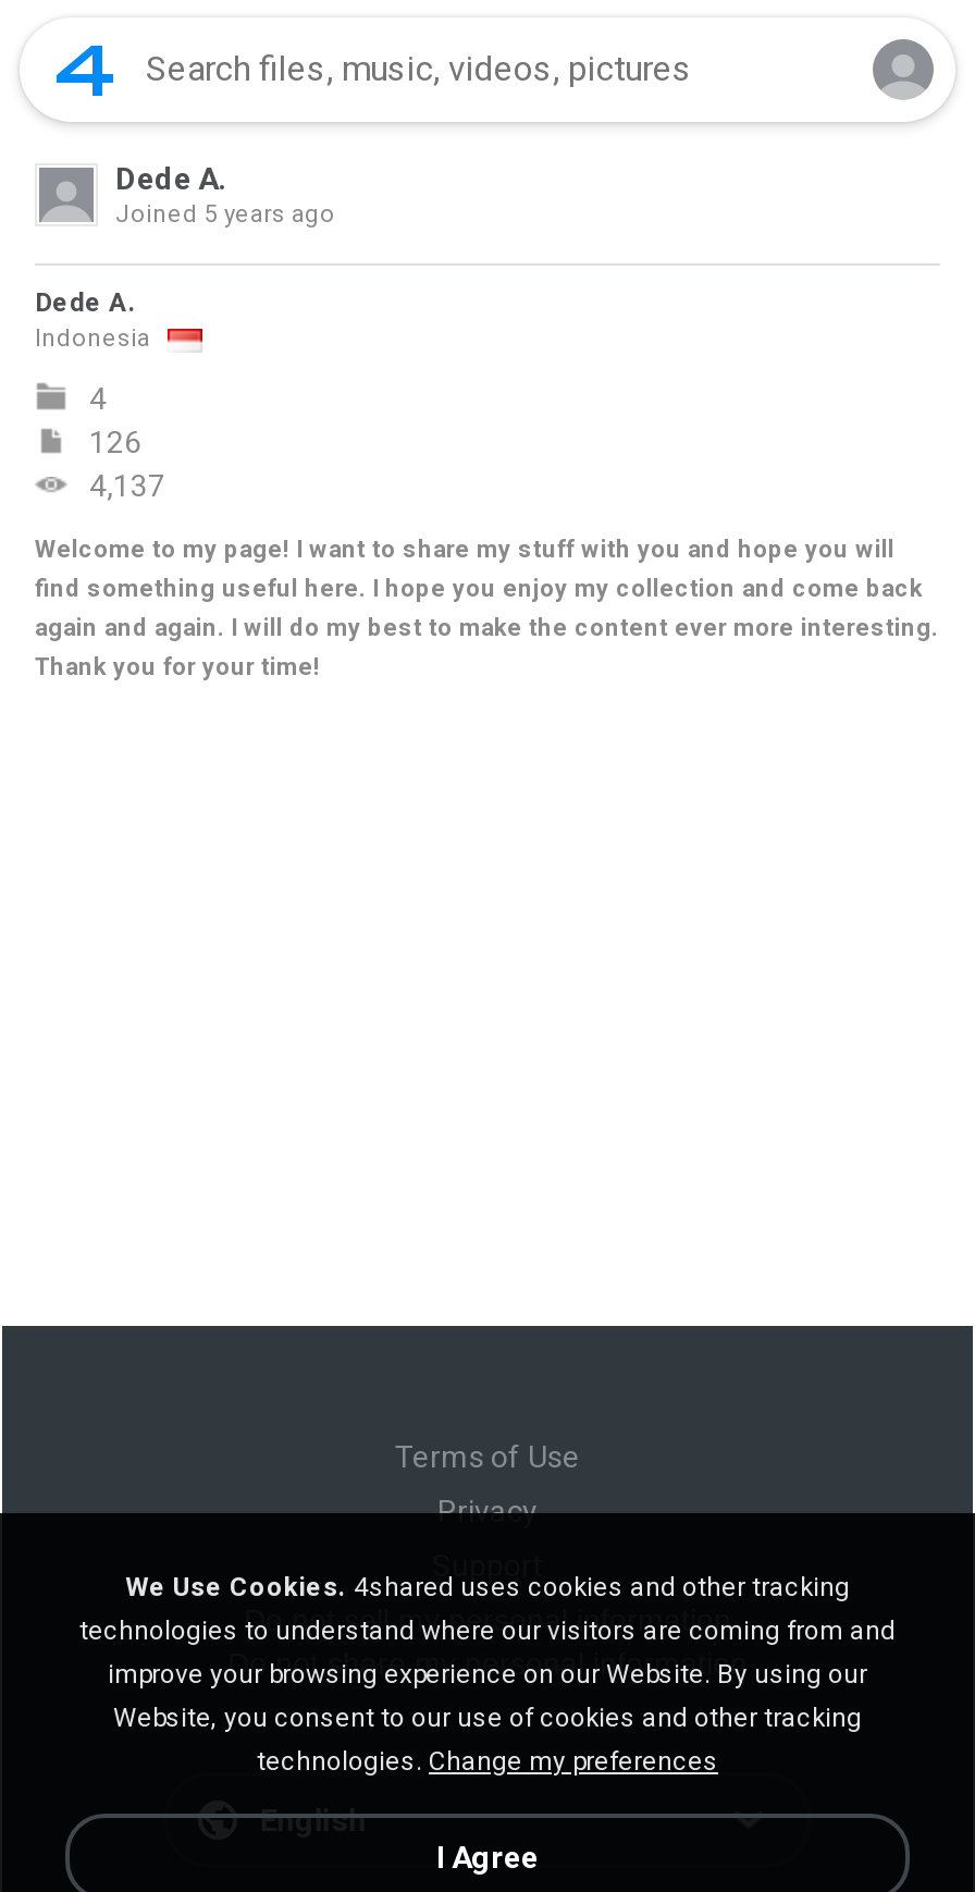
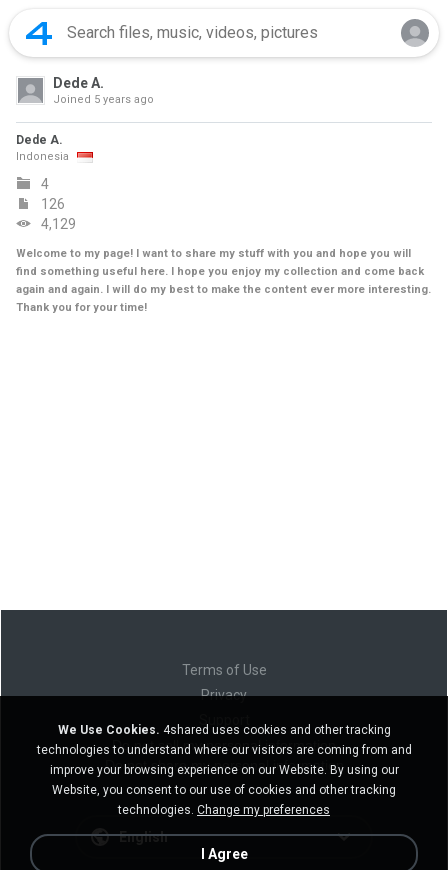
[89,468,165,503] 4,137 -> [41,216,76,232] 4,129

